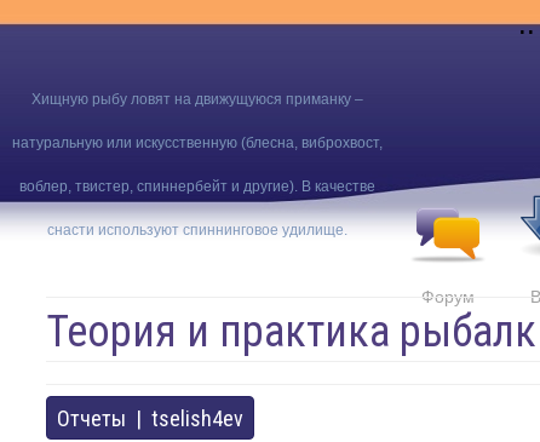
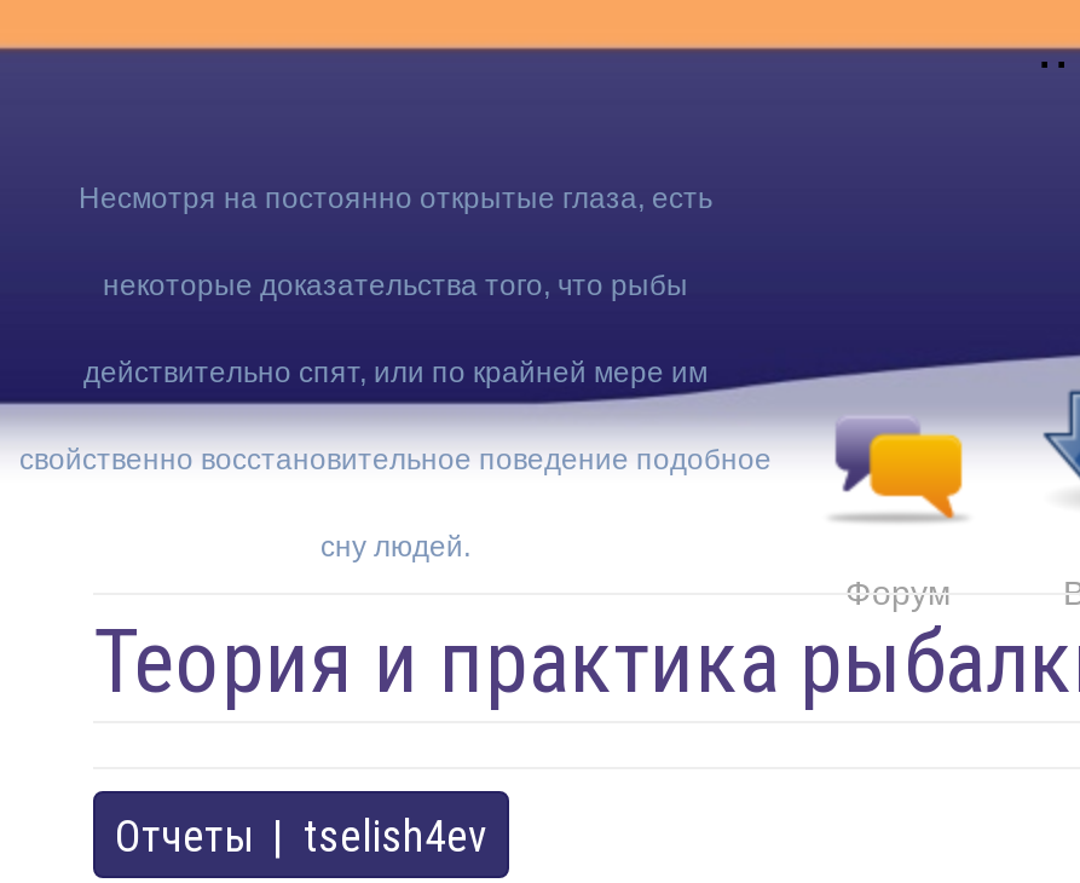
[12,91,382,239] Хищную рыбу ловят на движущуюся приманку – | натуральную или искусственную (блесна, виброхвост, | воблер, твистер, спиннербейт и другие). В качестве | снасти используют спиннинговое удилище. -> [19,181,772,564] Несмотря на постоянно открытые глаза, есть | некоторые доказательства того, что рыбы | действительно спят, или по крайней мере им | свойственно восстановительное поведение подобное | сну людей.

